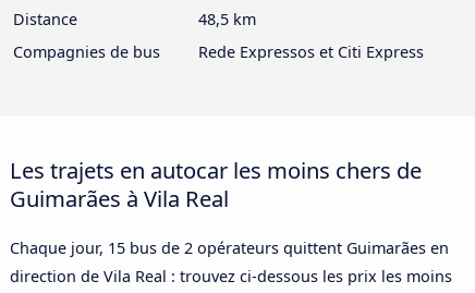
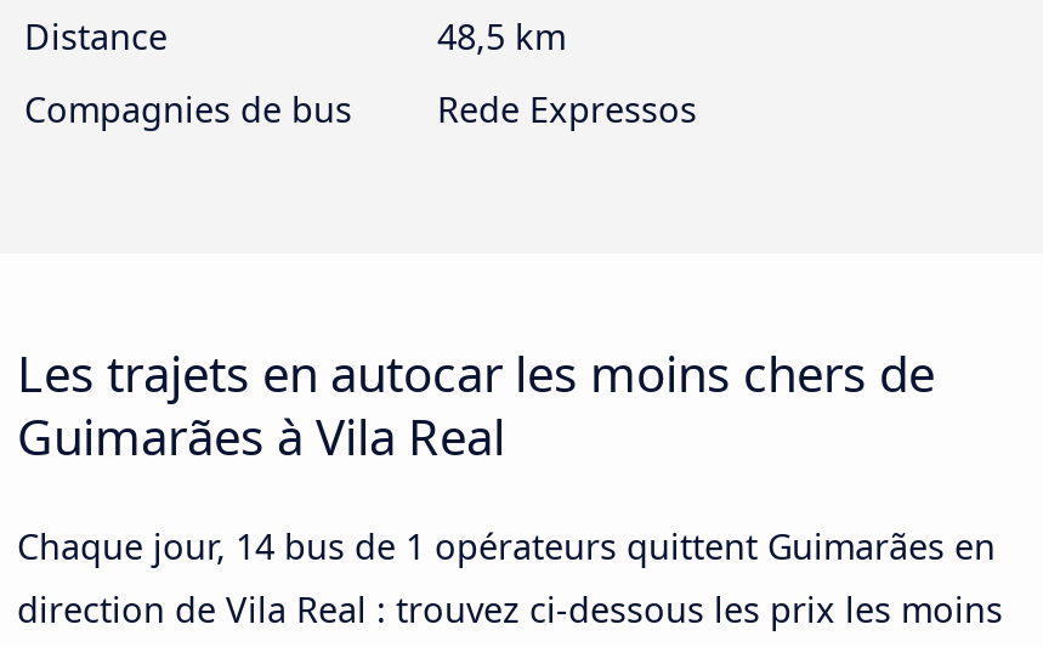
[198,42,424,62] Rede Expressos et Citi Express -> [437,87,697,133] Rede Expressos
[10,238,449,259] Chaque jour, 15 bus de 2 opérateurs quittent Guimarães en -> [17,524,996,570] Chaque jour, 14 bus de 1 opérateurs quittent Guimarães en

